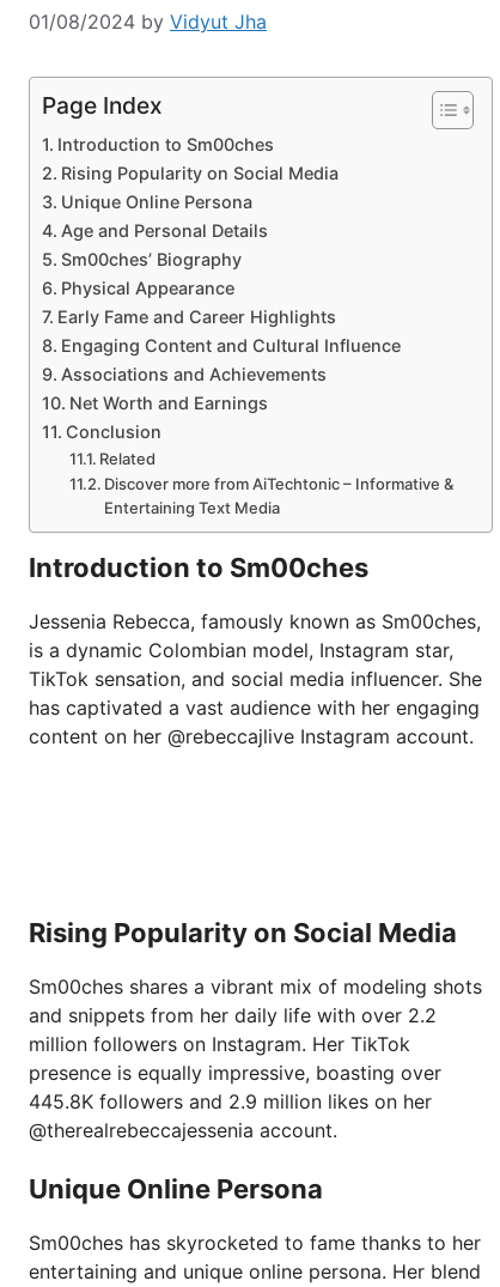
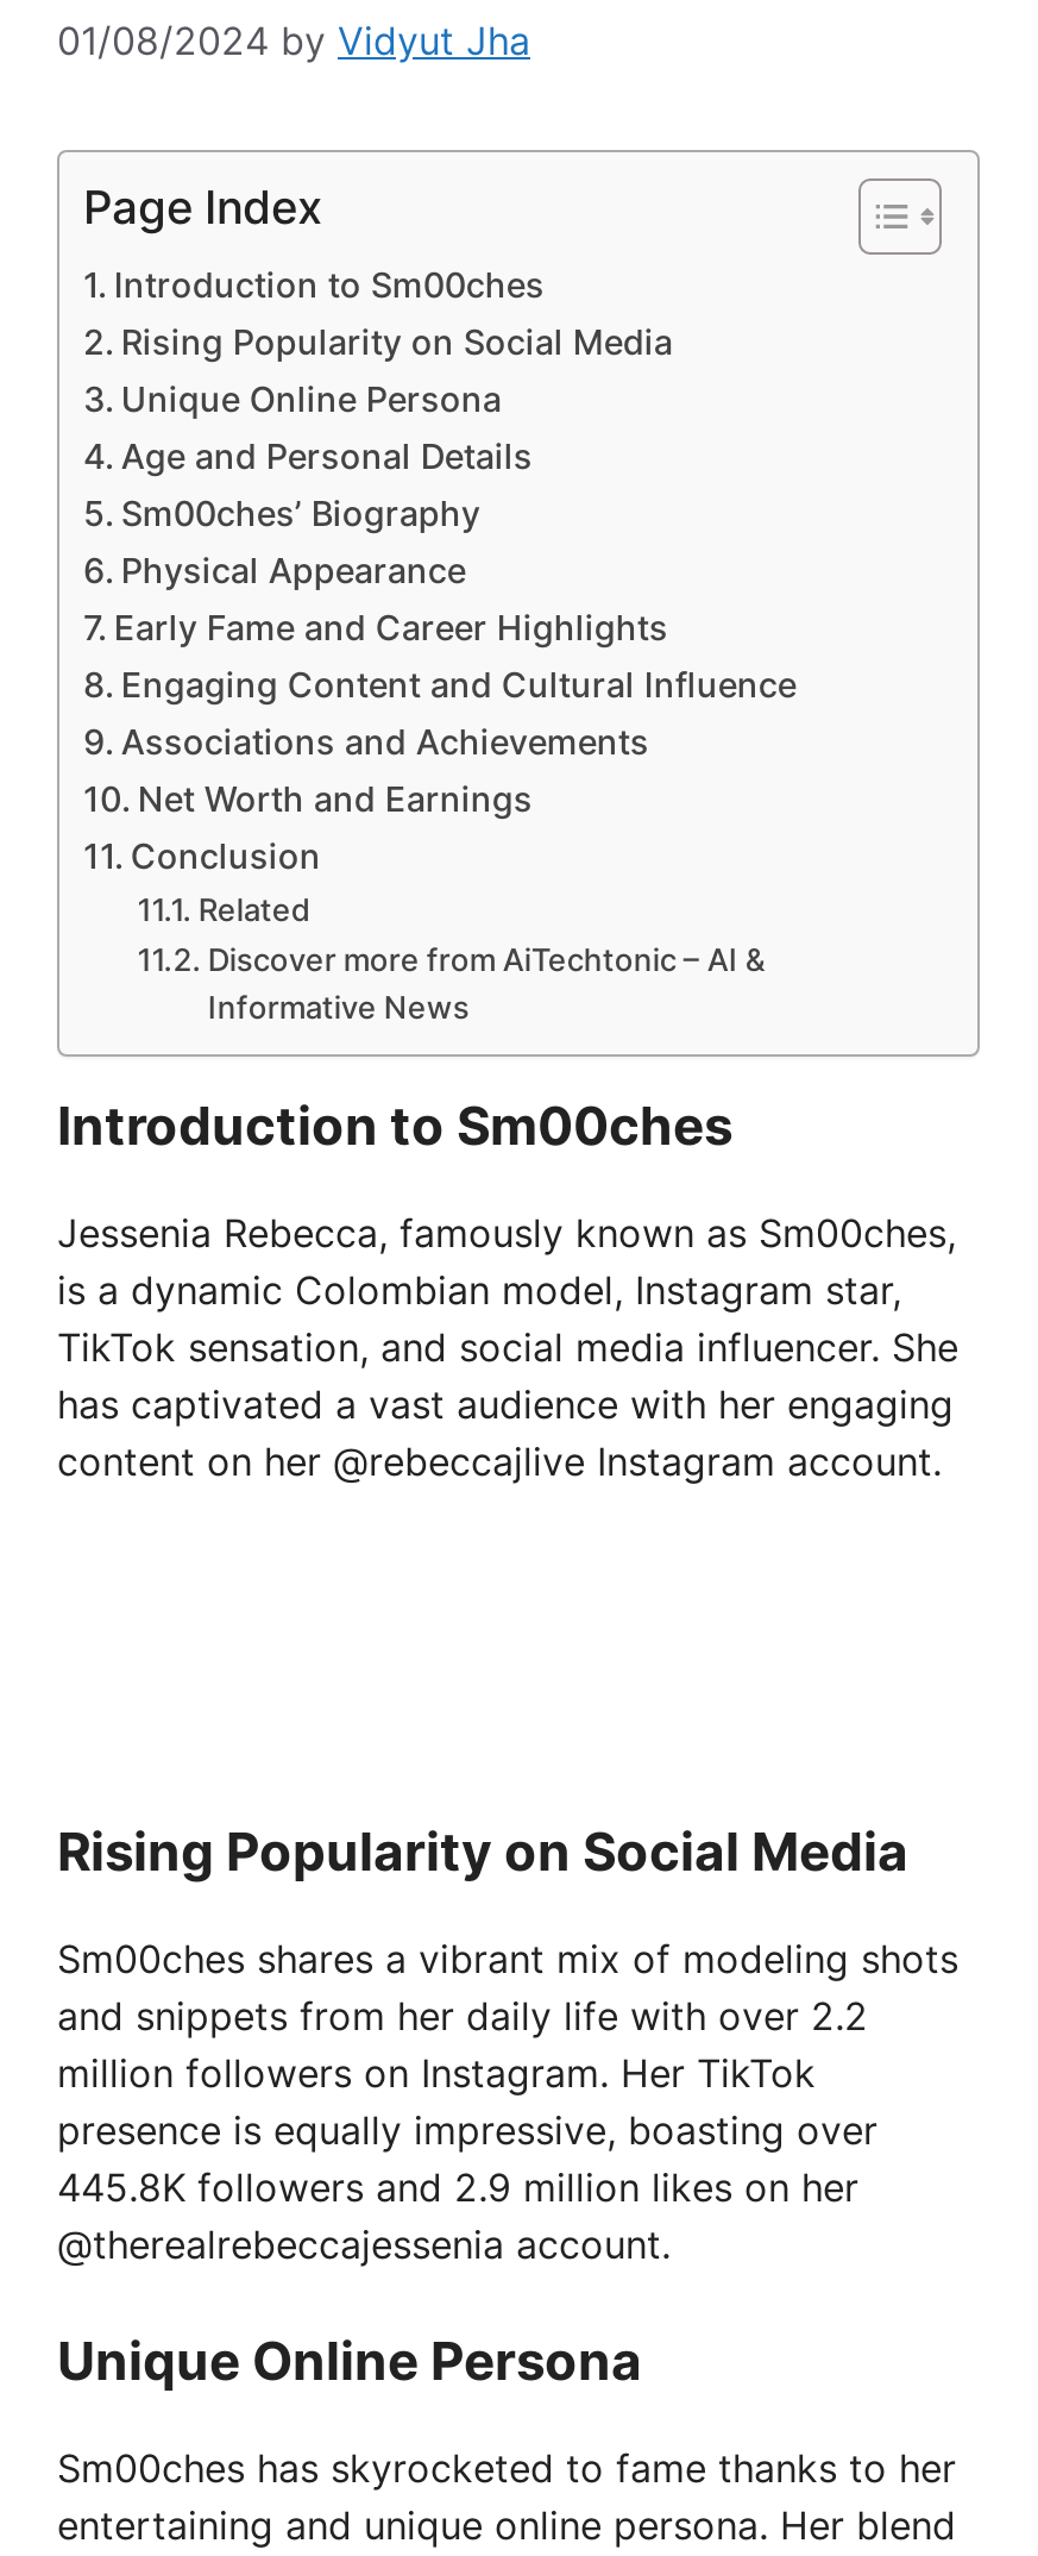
[105,474,454,517] Discover more from AiTechtonic – Informative & | Entertaining Text Media -> [208,941,764,1026] Discover more from AiTechtonic – AI & | Informative News

